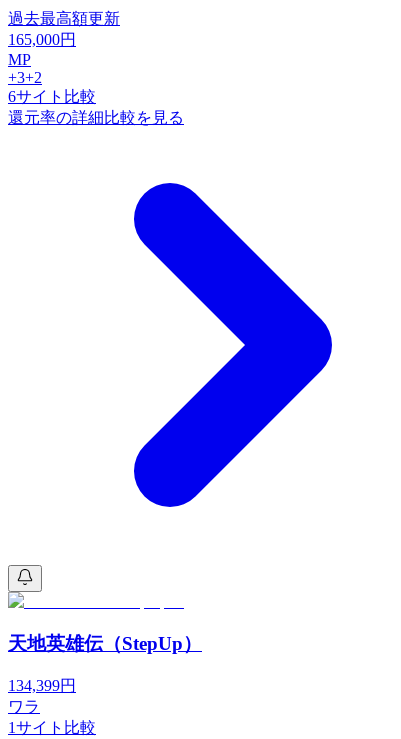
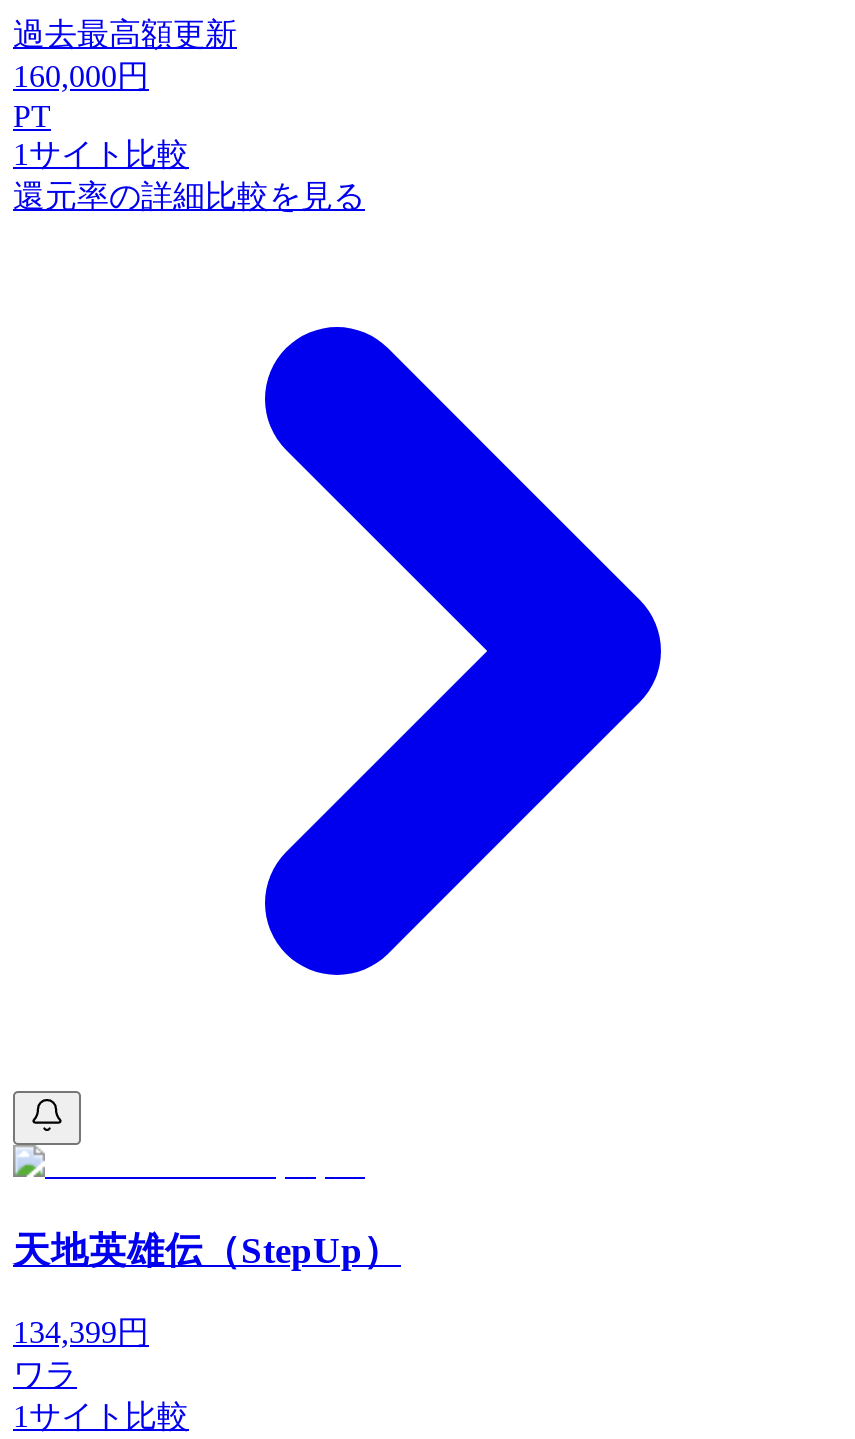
[8,31,96,105] 165,000円 | MP | +3+2 | 6サイト比較 -> [13,58,189,170] 160,000円 | PT | 1サイト比較

